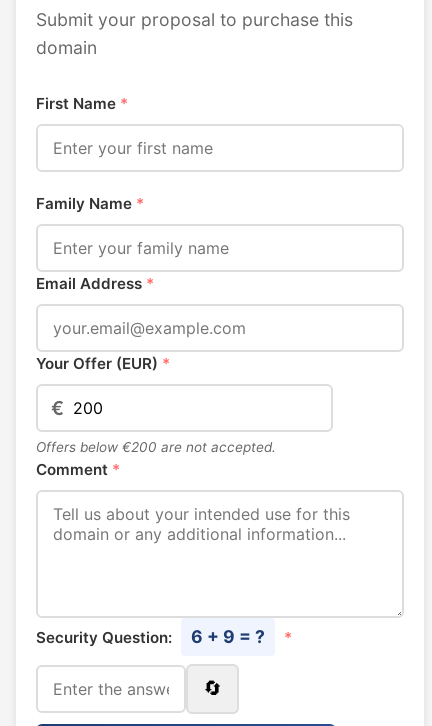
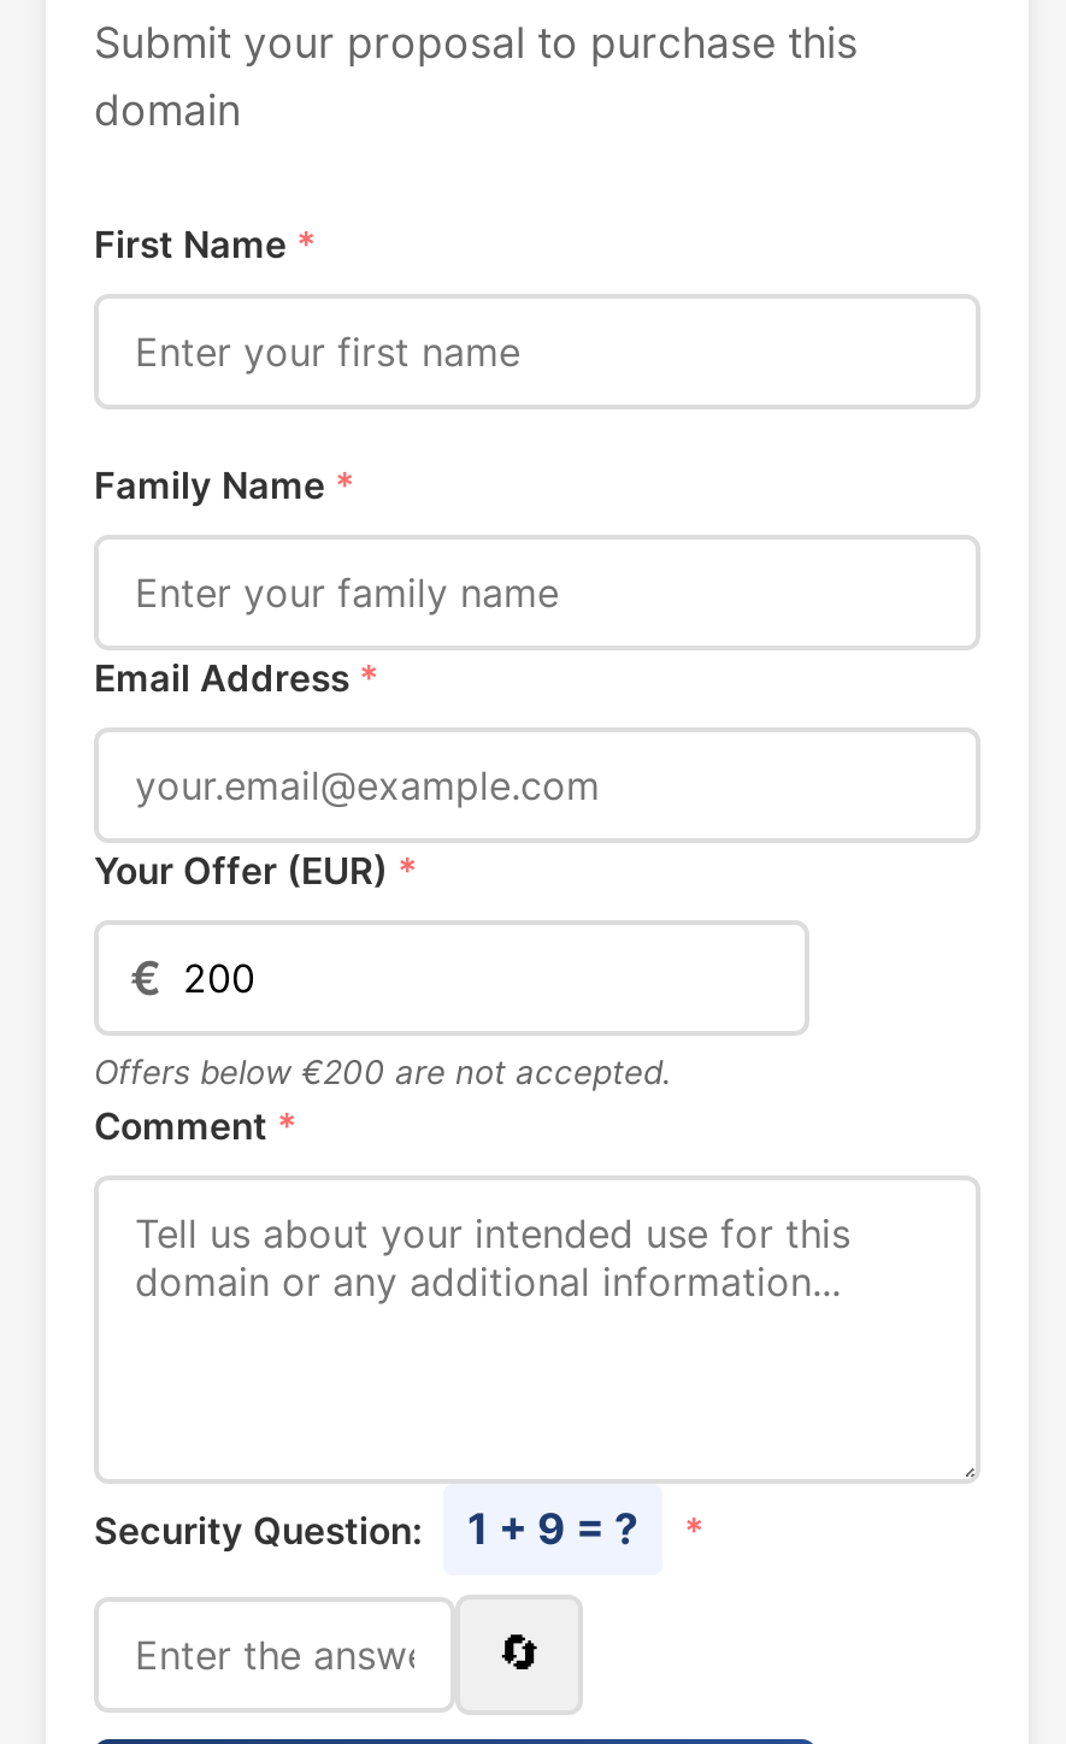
[191,626,265,647] 6 + 9 = ? -> [467,1503,638,1554] 1 + 9 = ?

